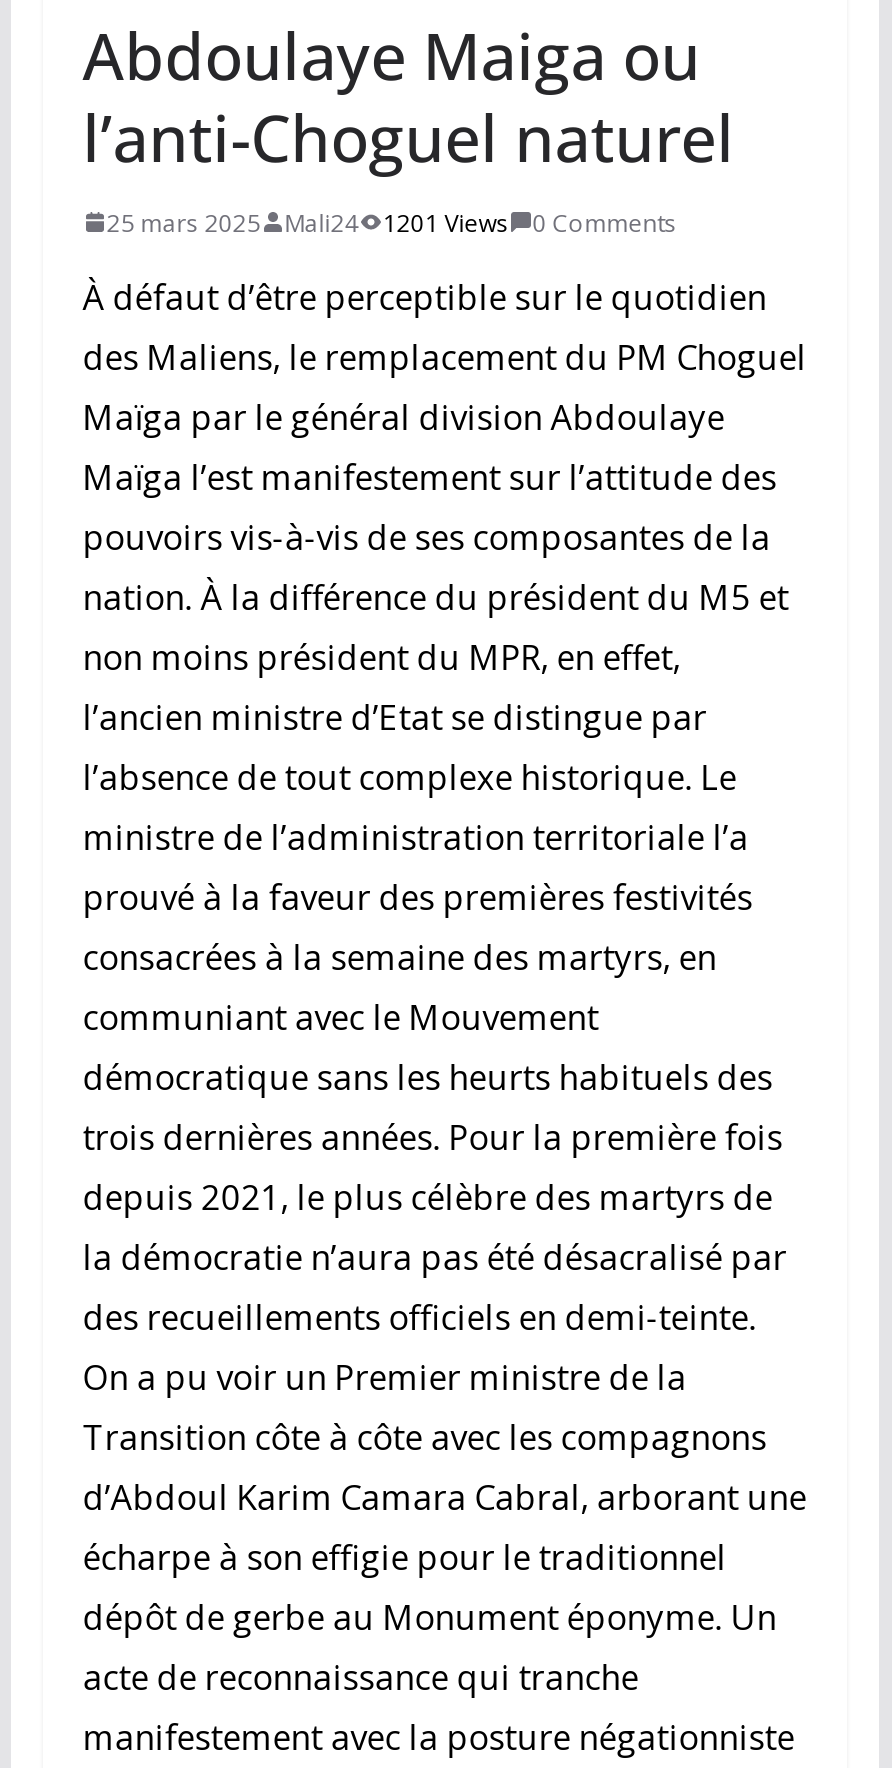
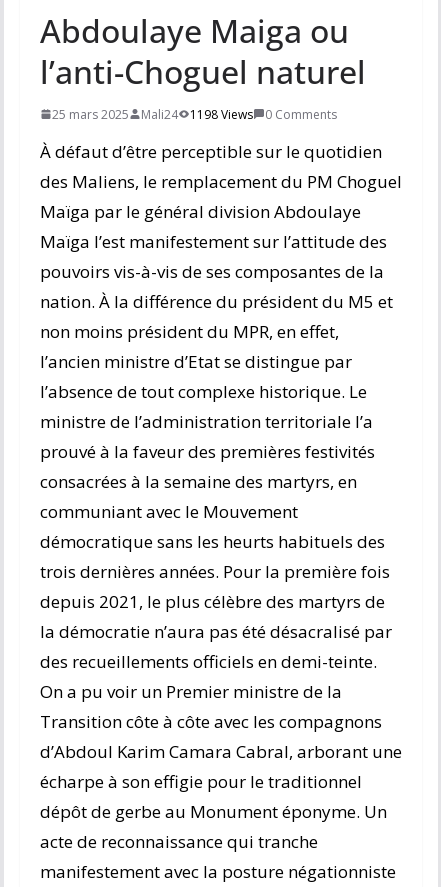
[106,206,676,240] 25 mars 2025 Mali24 1201 Views 0 Comments -> [52,106,337,123] 25 mars 2025 Mali24 1198 Views 0 Comments

